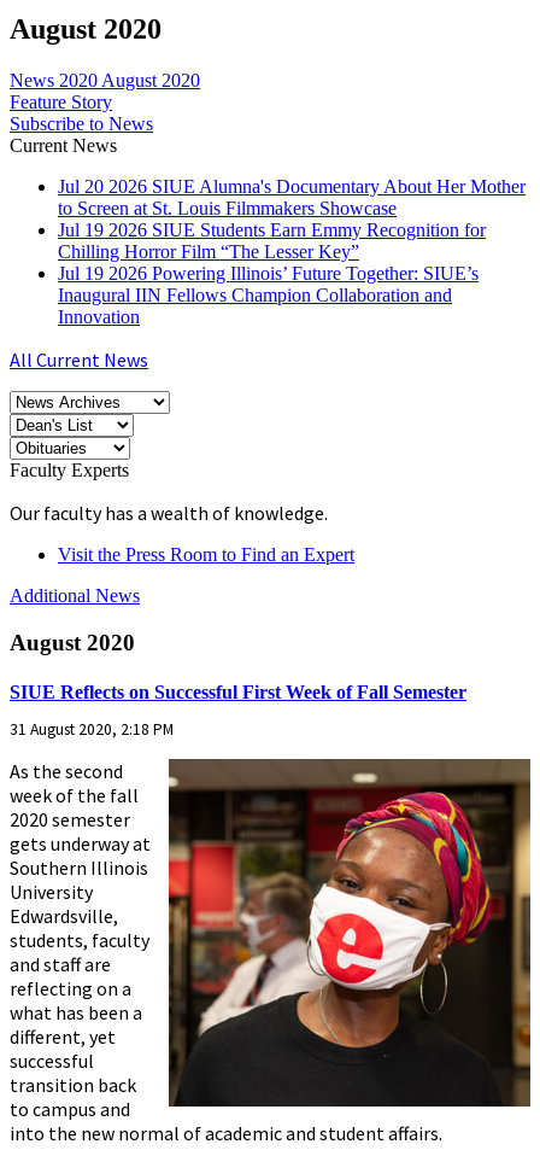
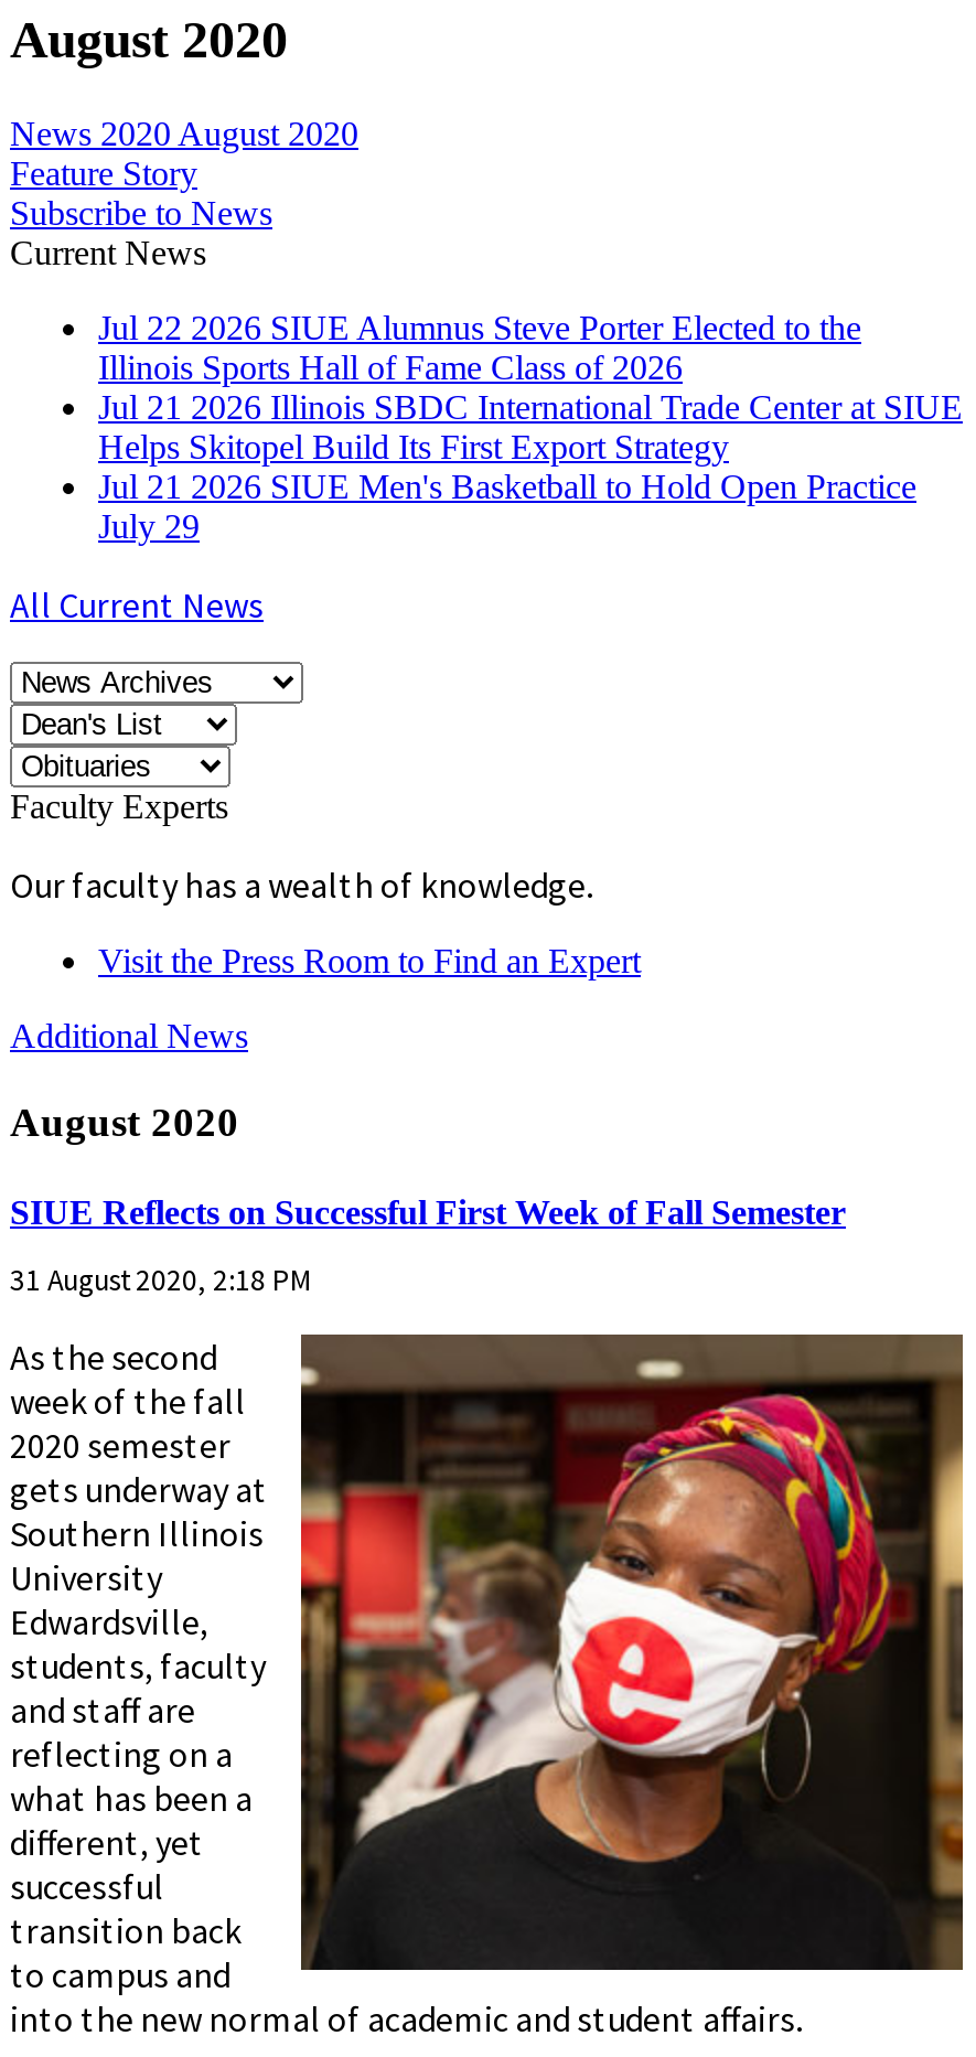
[58,176,526,327] Jul 20 2026 SIUE Alumna's Documentary About Her Mother | to Screen at St. Louis Filmmakers Showcase | Jul 19 2026 SIUE Students Earn Emmy Recognition for | Chilling Horror Film “The Lesser Key” | Jul 19 2026 Powering Illinois’ Future Together: SIUE’s | Inaugural IIN Fellows Champion Collaboration and | Innovation -> [98,308,963,544] Jul 22 2026 SIUE Alumnus Steve Porter Elected to the | Illinois Sports Hall of Fame Class of 2026 | Jul 21 2026 Illinois SBDC International Trade Center at SIUE | Helps Skitopel Build Its First Export Strategy | Jul 21 2026 SIUE Men's Basketball to Hold Open Practice | July 29

